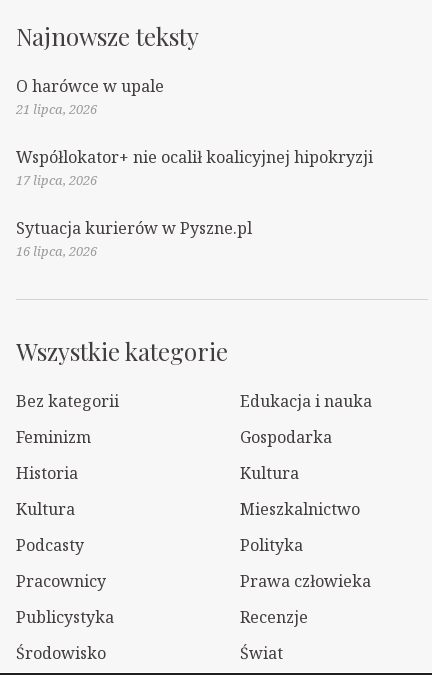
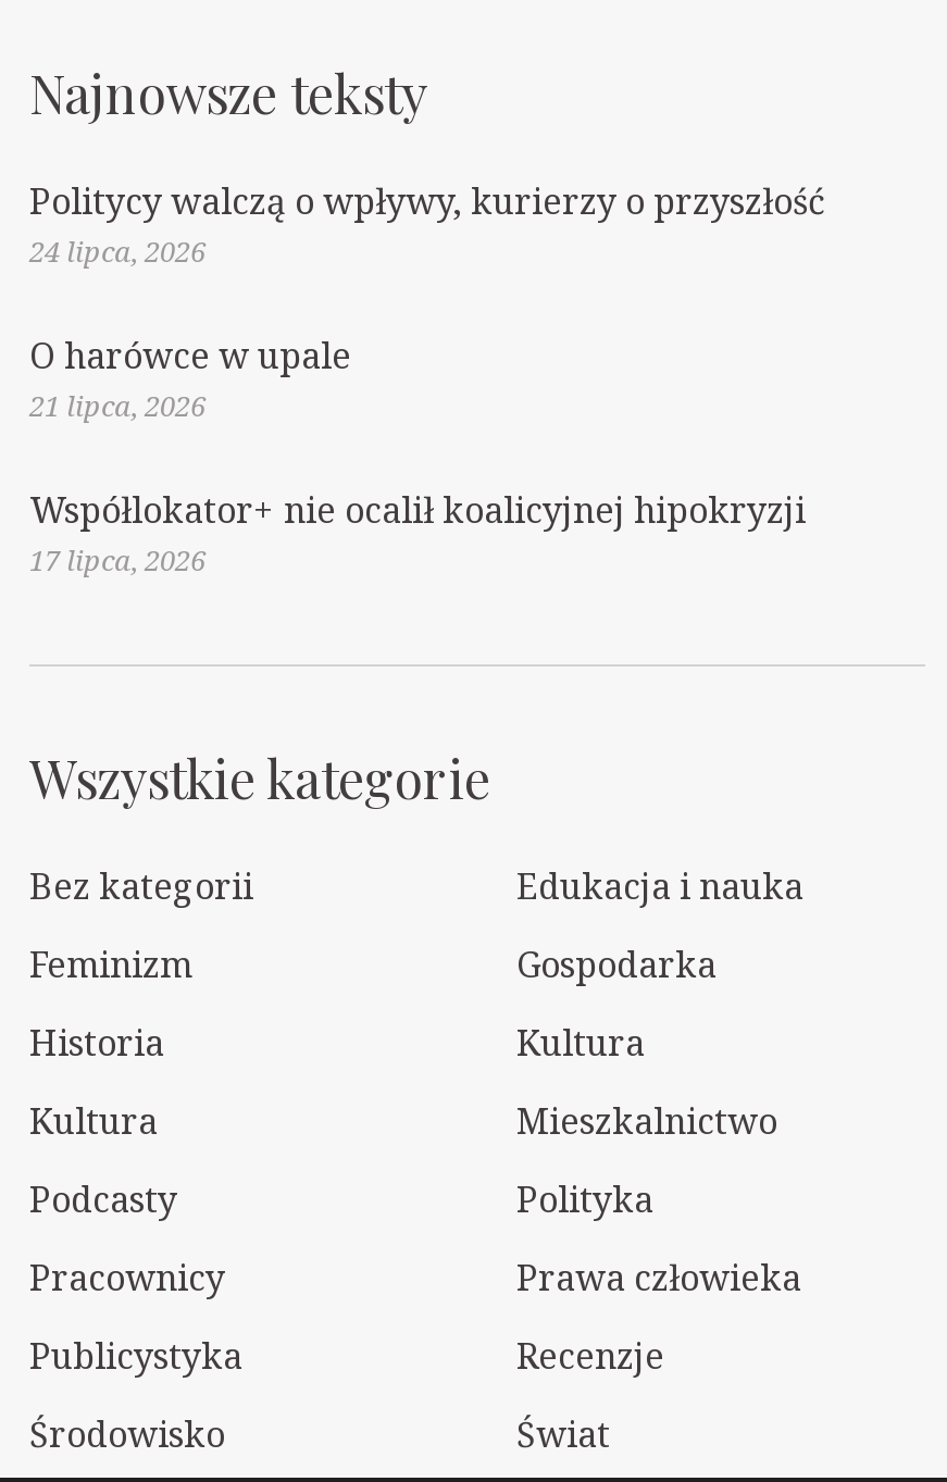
none -> [29,177,825,271] Politycy walczą o wpływy, kurierzy o przyszłość | 24 lipca, 2026
moved [16,75,373,189] -> [29,331,806,579]: O harówce w upale | 21 lipca, 2026 | Współlokator+ nie ocalił koalicyjnej hipokryzji | 17 lipca, 2026
[16,217,252,260] Sytuacja kurierów w Pyszne.pl | 16 lipca, 2026 -> none

